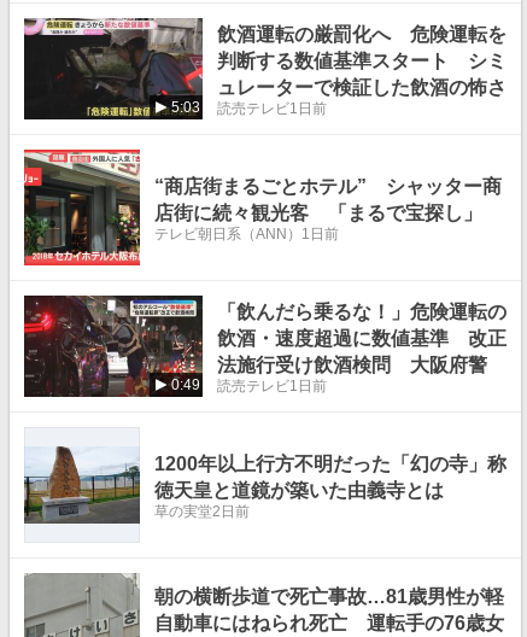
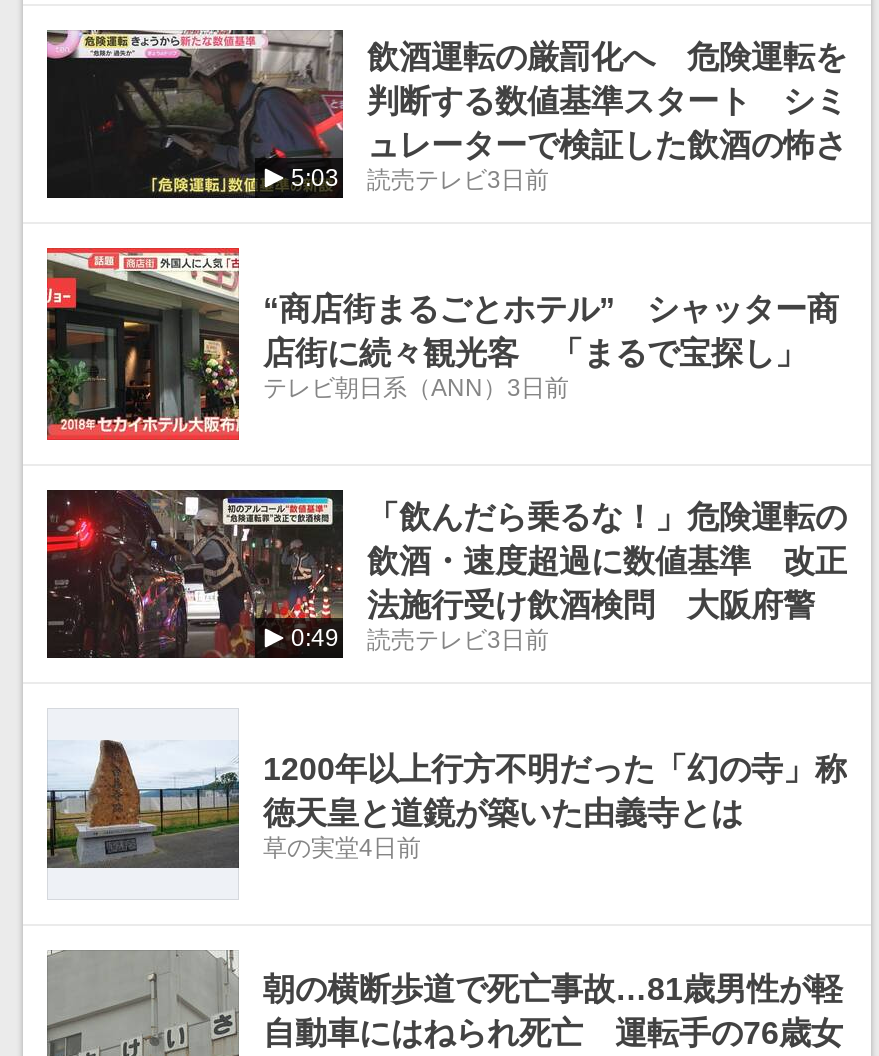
[217,100,327,116] 読売テレビ1日前 -> [367,165,549,193] 読売テレビ3日前
[154,225,339,242] テレビ朝日系（ANN）1日前 -> [263,373,569,401] テレビ朝日系（ANN）3日前
[217,377,327,394] 読売テレビ1日前 -> [367,625,549,653] 読売テレビ3日前
[154,502,250,519] 草の実堂2日前 -> [263,833,421,861] 草の実堂4日前

